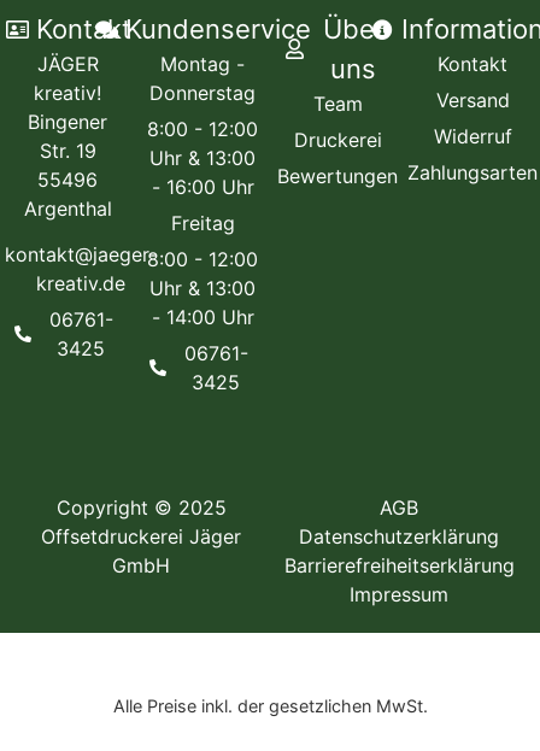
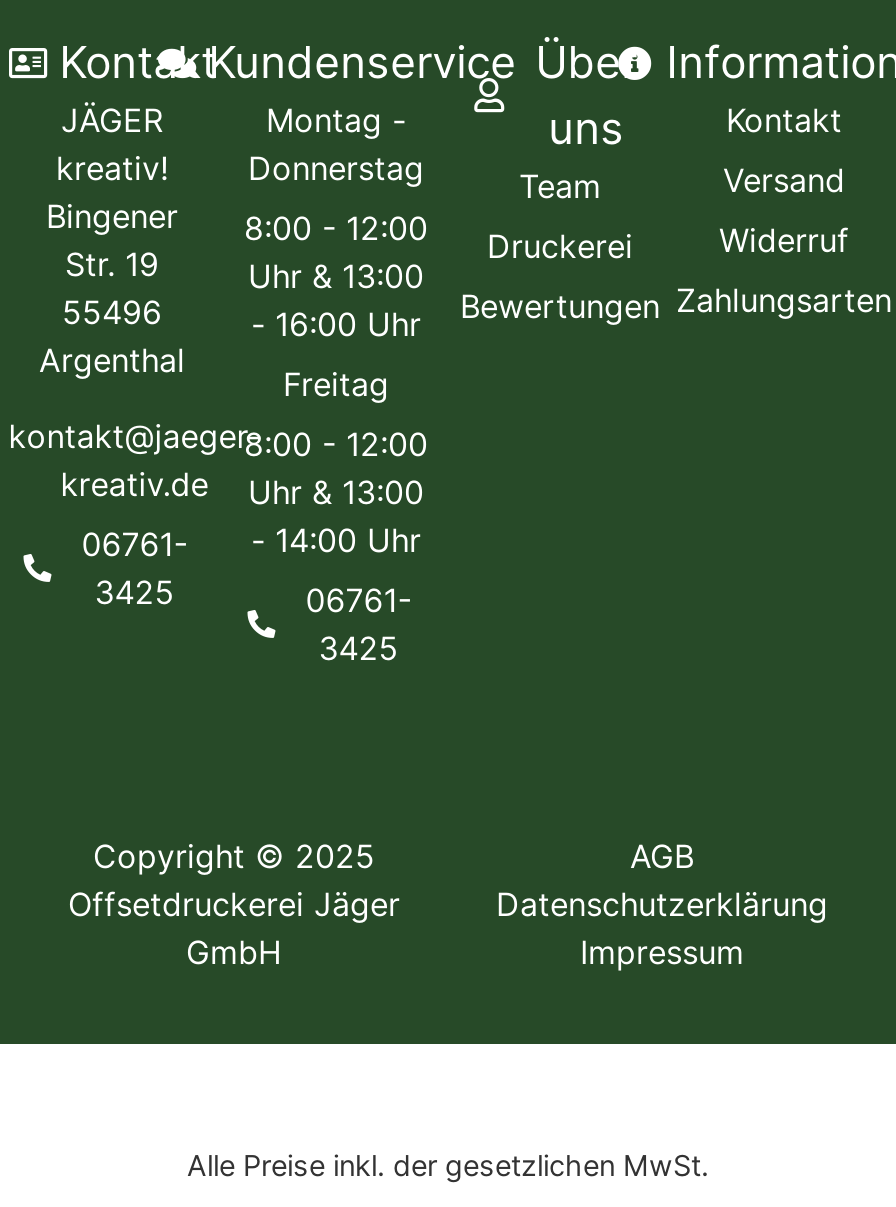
[284,553,514,577] Barrierefreiheitserklärung -> none

